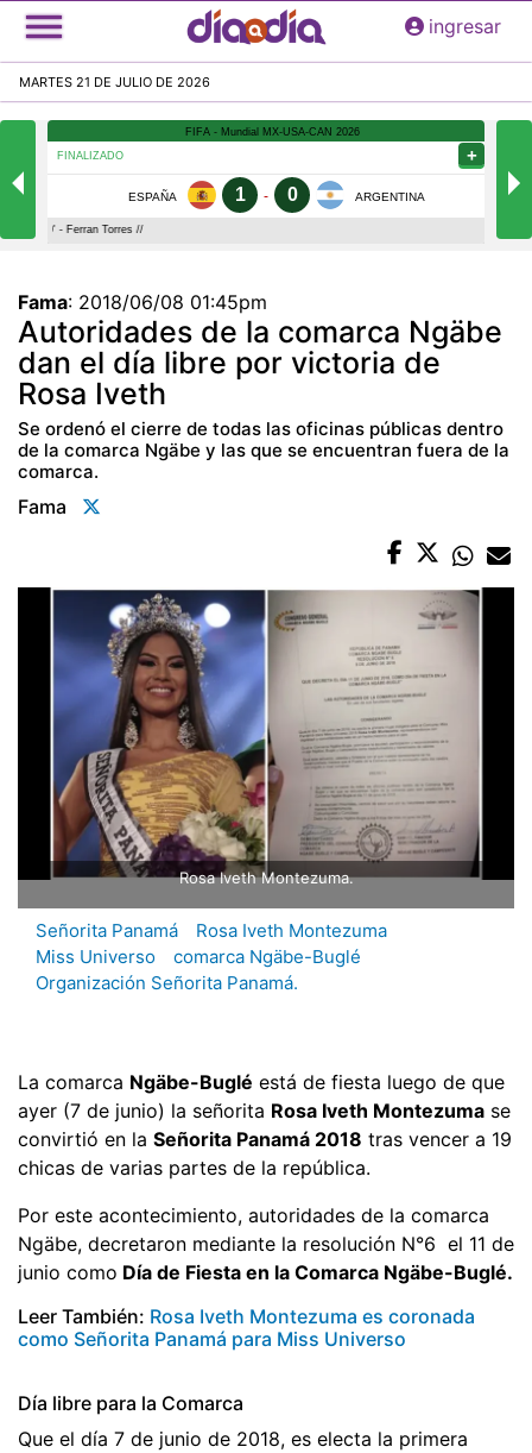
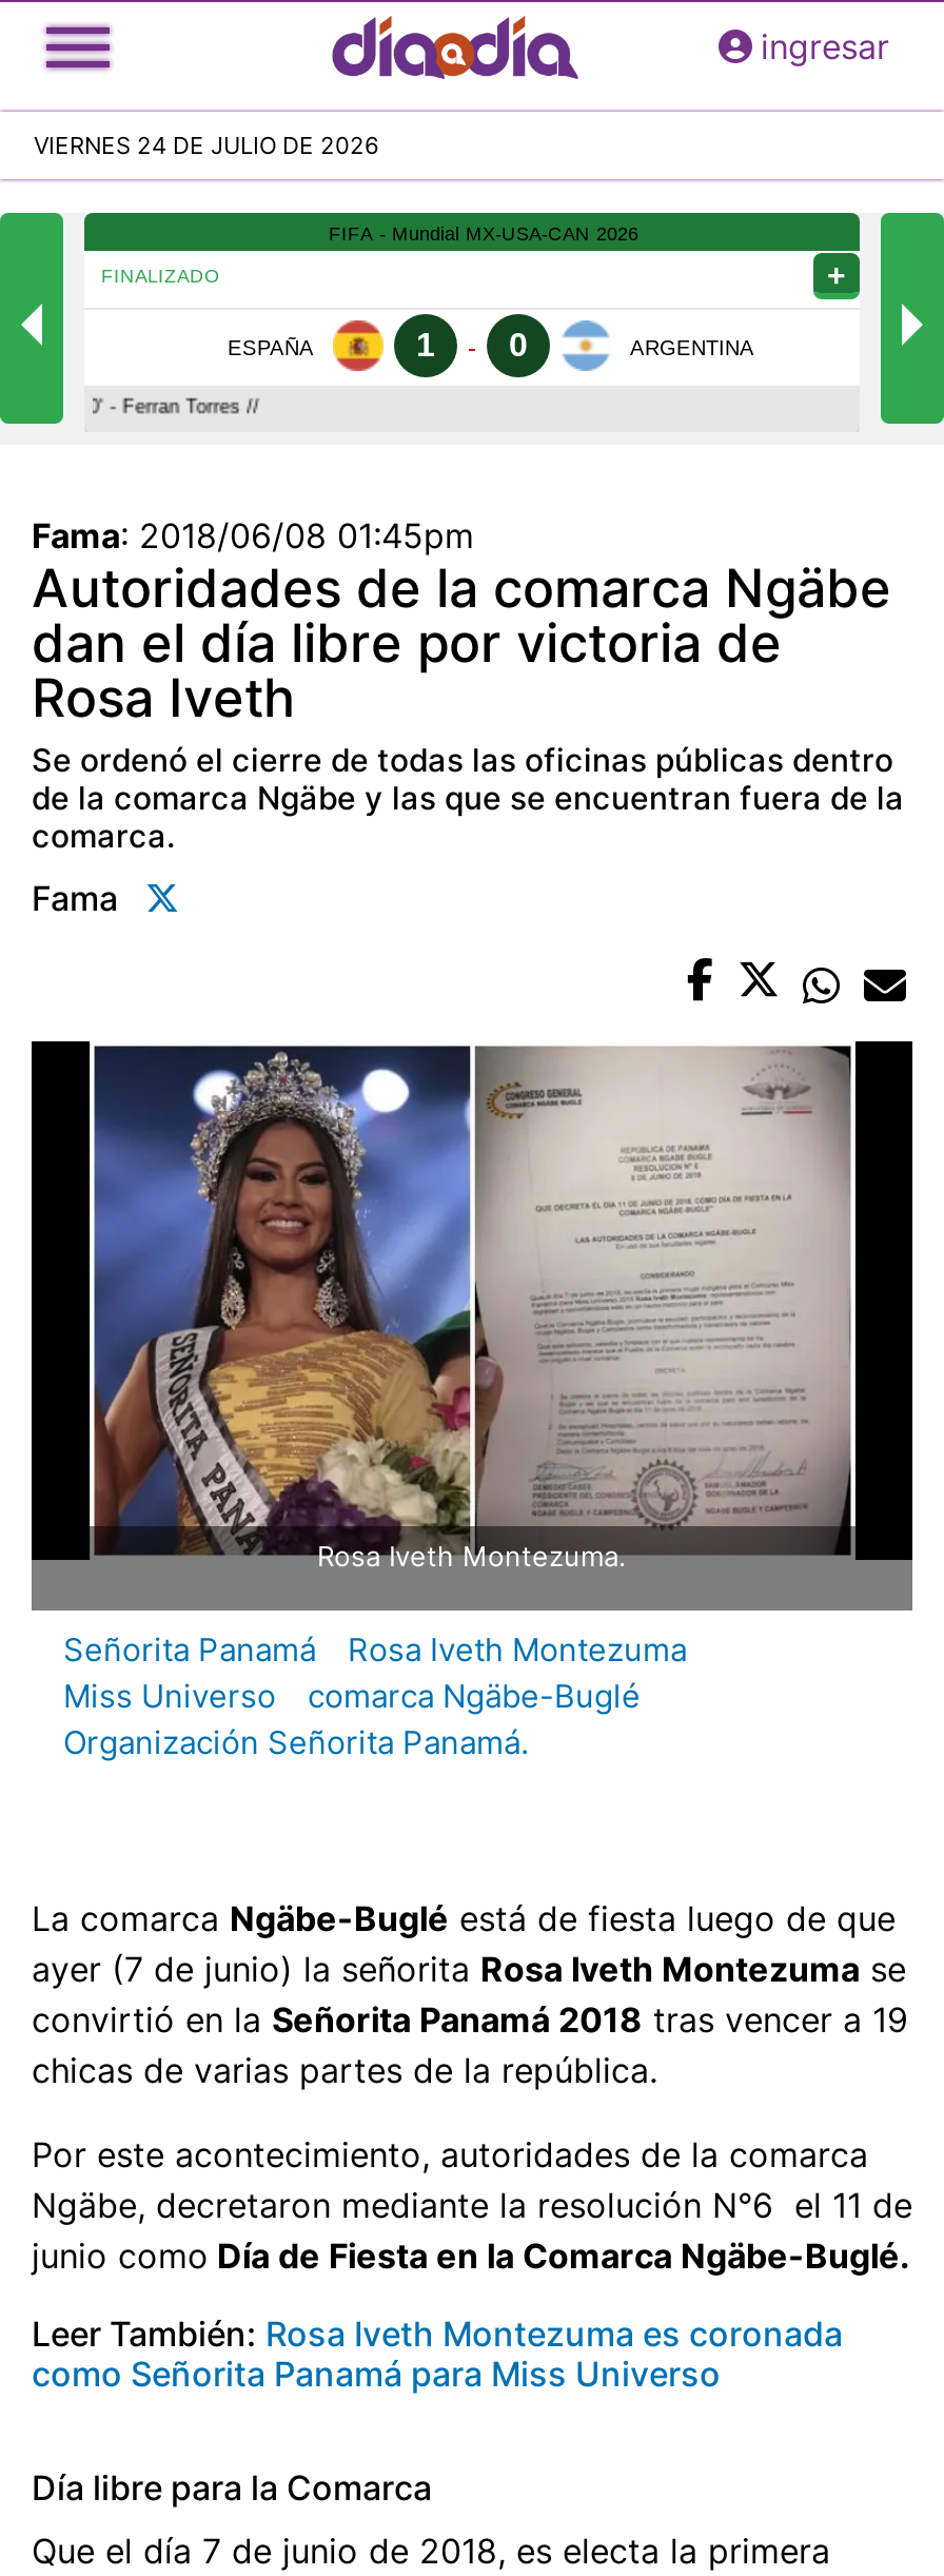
[19,74,210,91] MARTES 21 DE JULIO DE 2026 -> [34,132,379,161] VIERNES 24 DE JULIO DE 2026

